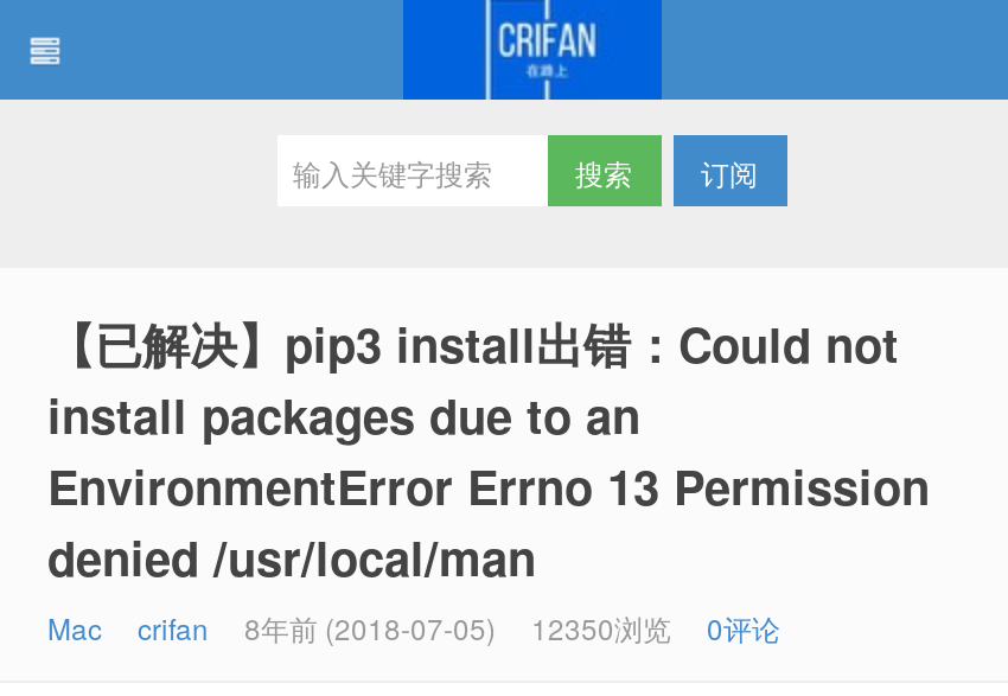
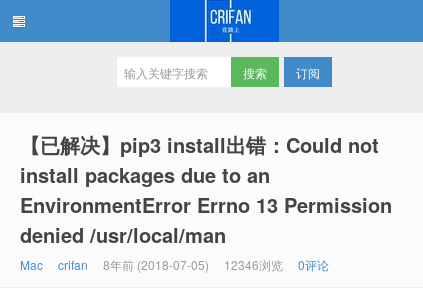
[47,607,780,647] Mac crifan 8年前 (2018-07-05) 12350浏览 0评论 -> [20,256,329,273] Mac crifan 8年前 (2018-07-05) 12346浏览 0评论

